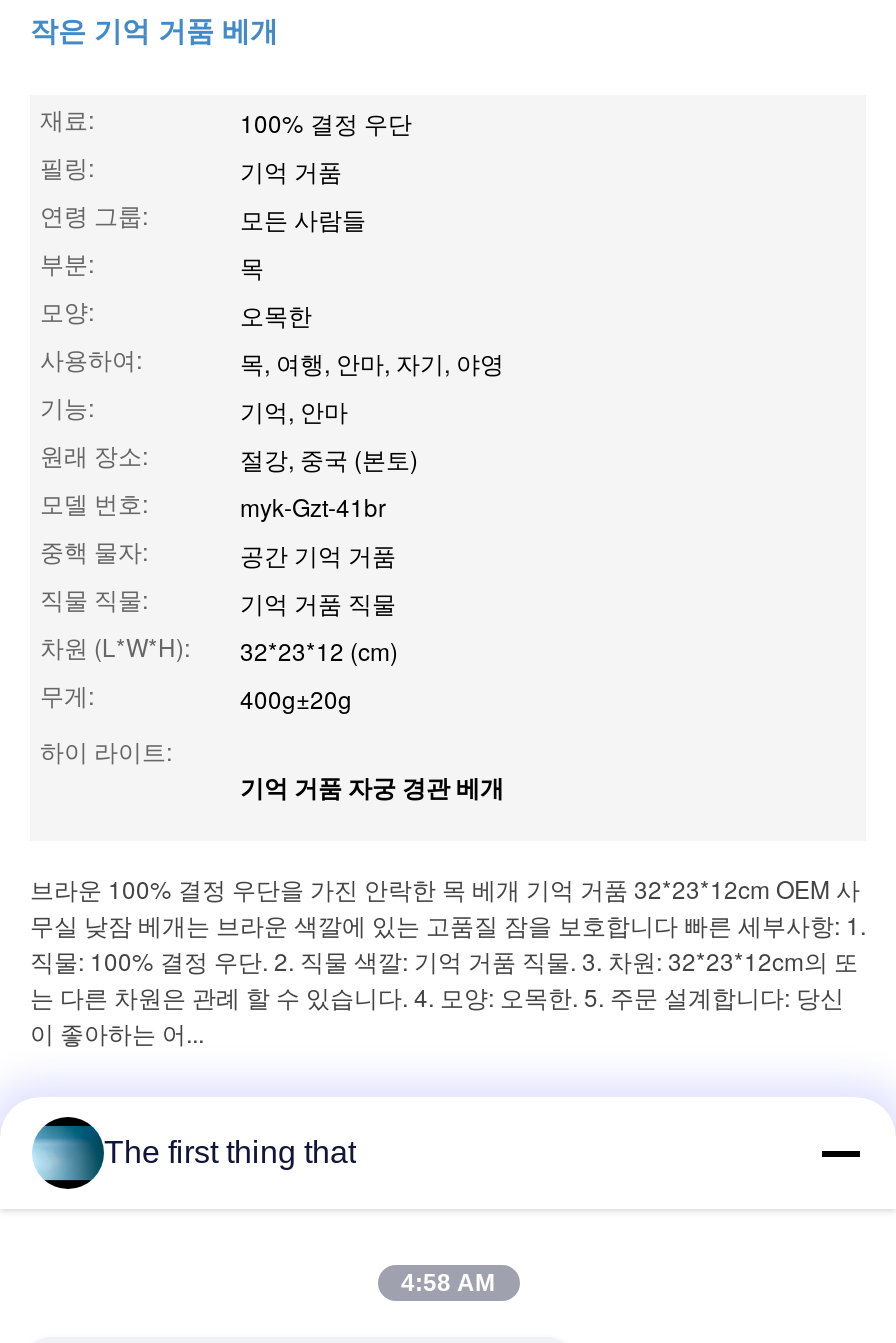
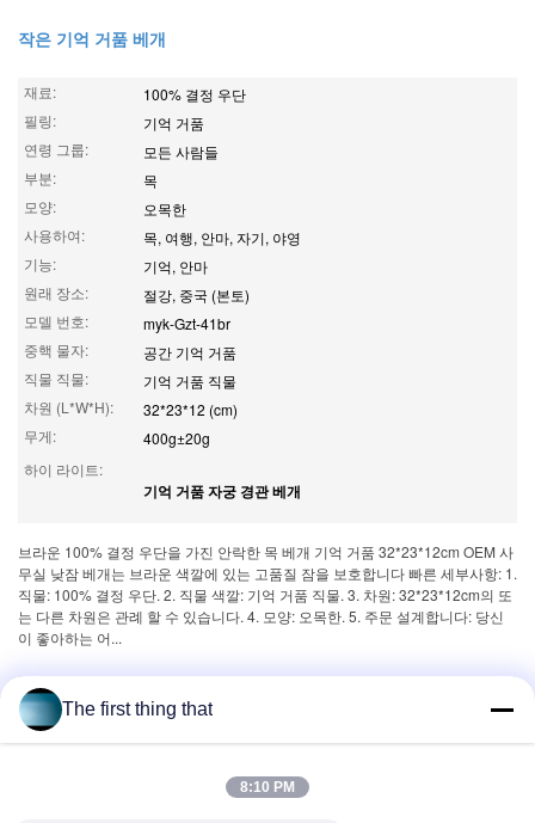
[401,1269,495,1297] 4:58 AM -> [240,779,295,796] 8:10 PM

